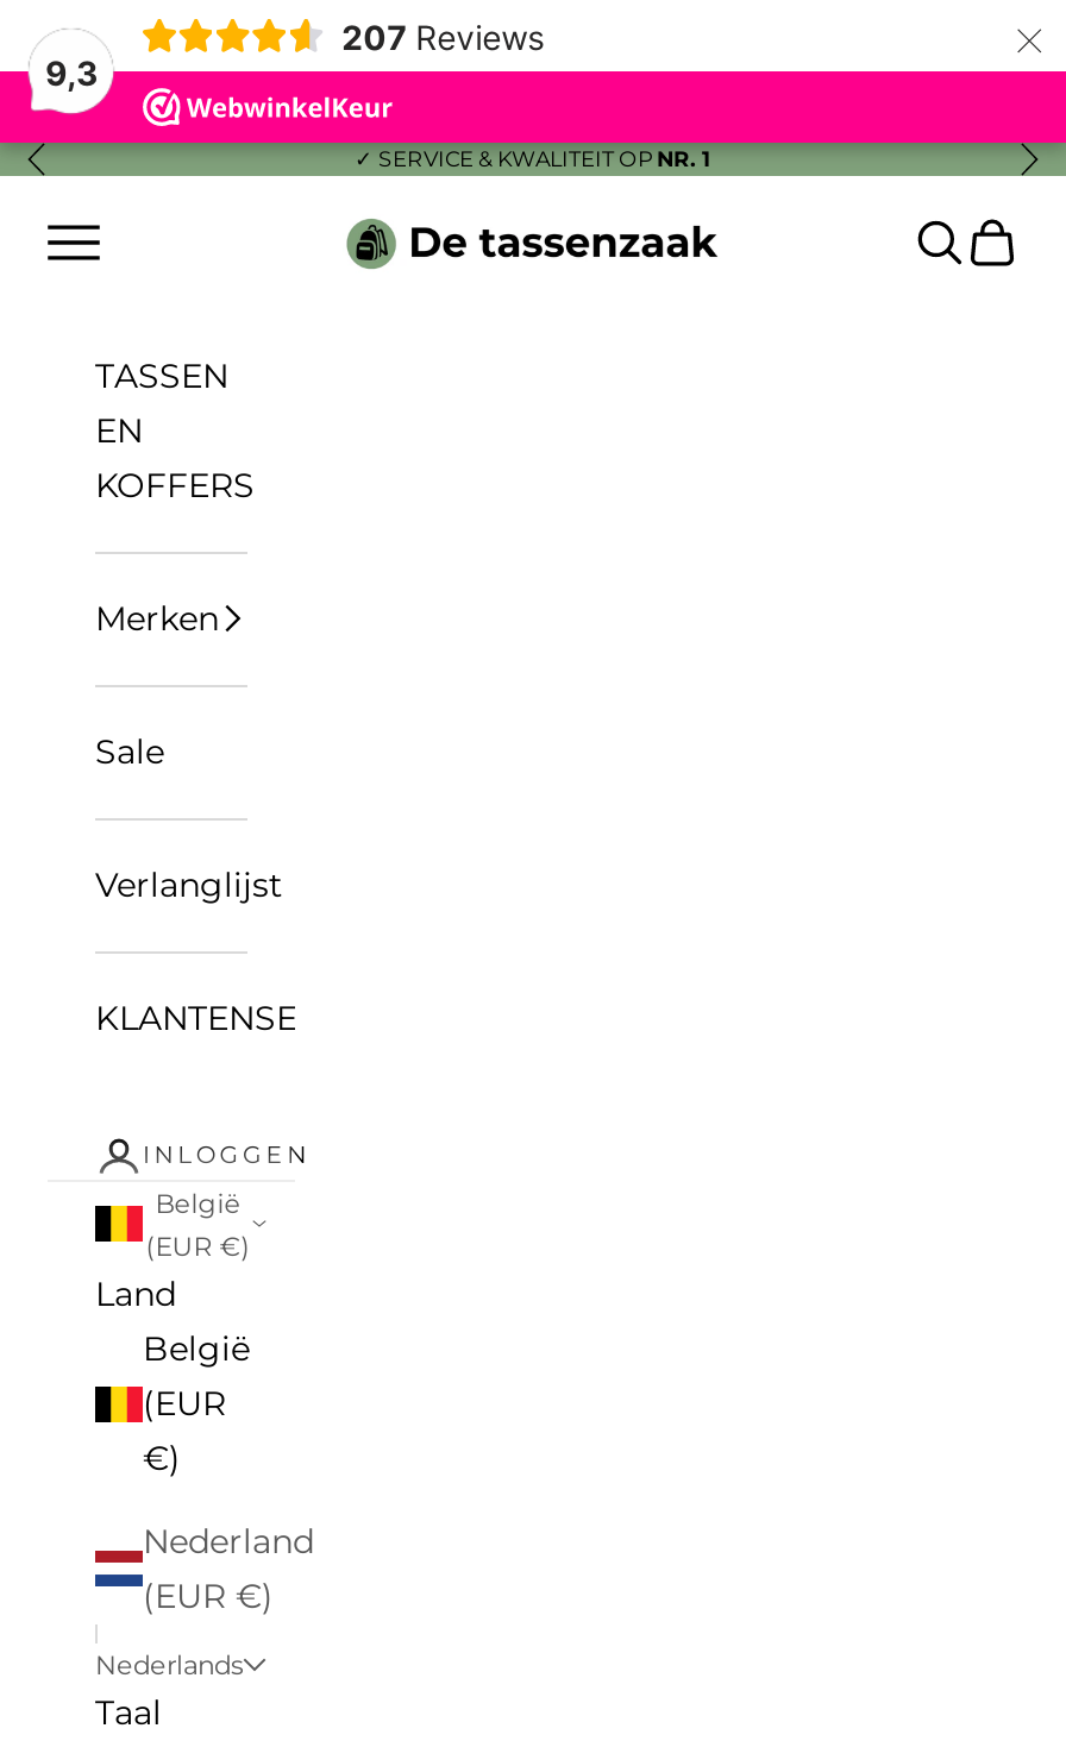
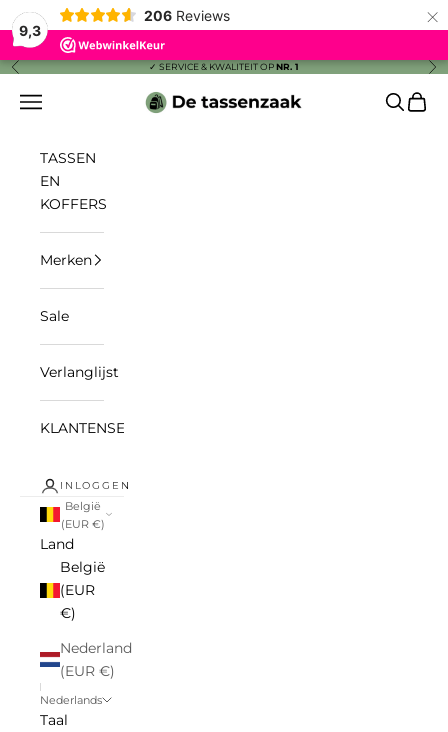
[342,15,544,56] 207 Reviews -> [144,6,230,23] 206 Reviews

